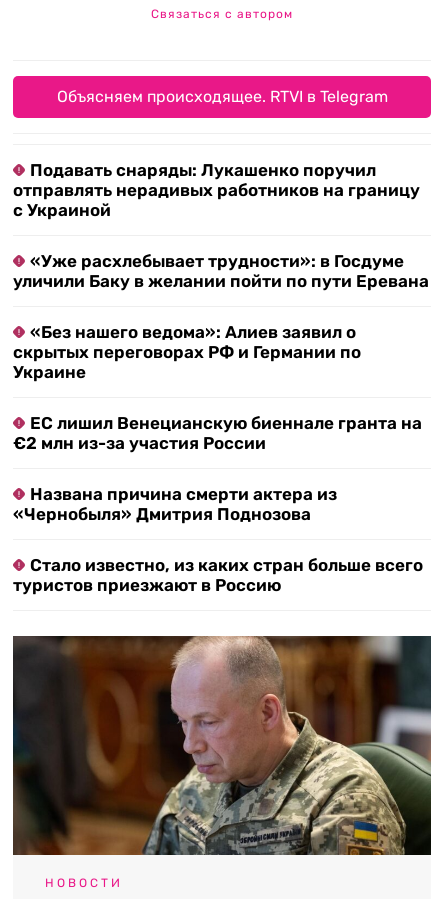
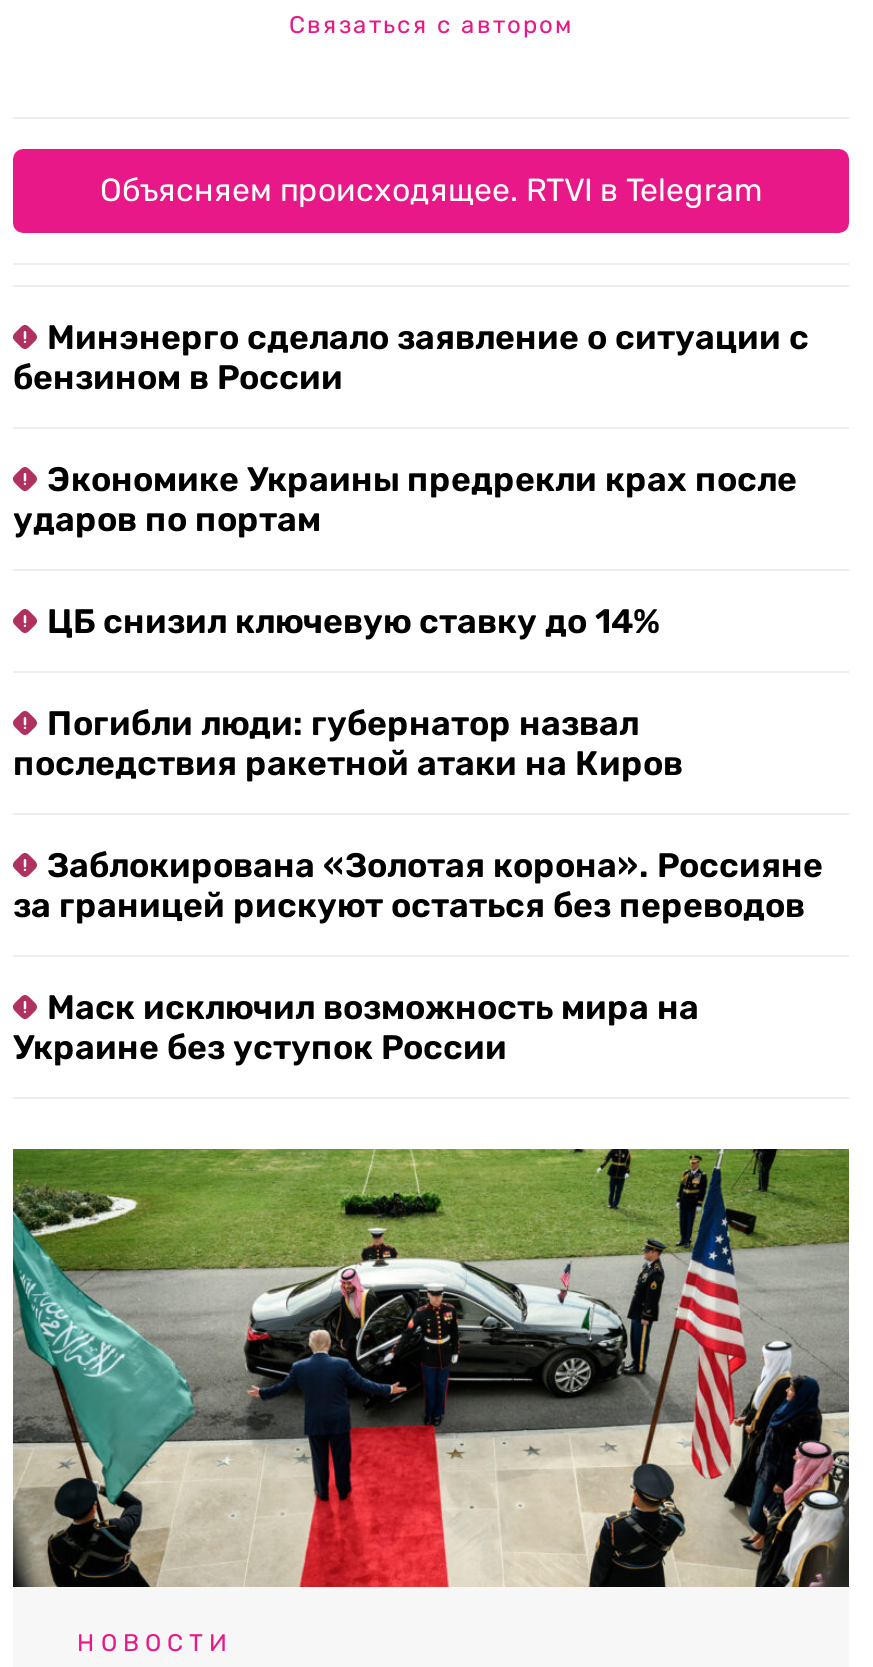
[13,160,420,220] Подавать снаряды: Лукашенко поручил | отправлять нерадивых работников на границу | с Украиной -> [13,317,809,397] Минэнерго сделало заявление о ситуации с | бензином в России
[13,251,429,291] «Уже расхлебывает трудности»: в Госдуме | уличили Баку в желании пойти по пути Еревана -> [13,459,797,539] Экономике Украины предрекли крах после | ударов по портам
[13,322,361,382] «Без нашего ведома»: Алиев заявил о | скрытых переговорах РФ и Германии по | Украине -> [47,601,661,641] ЦБ снизил ключевую ставку до 14%
[13,413,422,453] ЕС лишил Венецианскую биеннале гранта на | €2 млн из-за участия России -> [13,703,683,783] Погибли люди: губернатор назвал | последствия ракетной атаки на Киров
[13,484,337,524] Названа причина смерти актера из | «Чернобыля» Дмитрия Поднозова -> [13,845,823,925] Заблокирована «Золотая корона». Россияне | за границей рискуют остаться без переводов
[13,555,423,595] Стало известно, из каких стран больше всего | туристов приезжают в Россию -> [13,987,699,1067] Маск исключил возможность мира на | Украине без уступок России
[13,635,431,856] [image] -> [11,1163,849,1589] [image]

